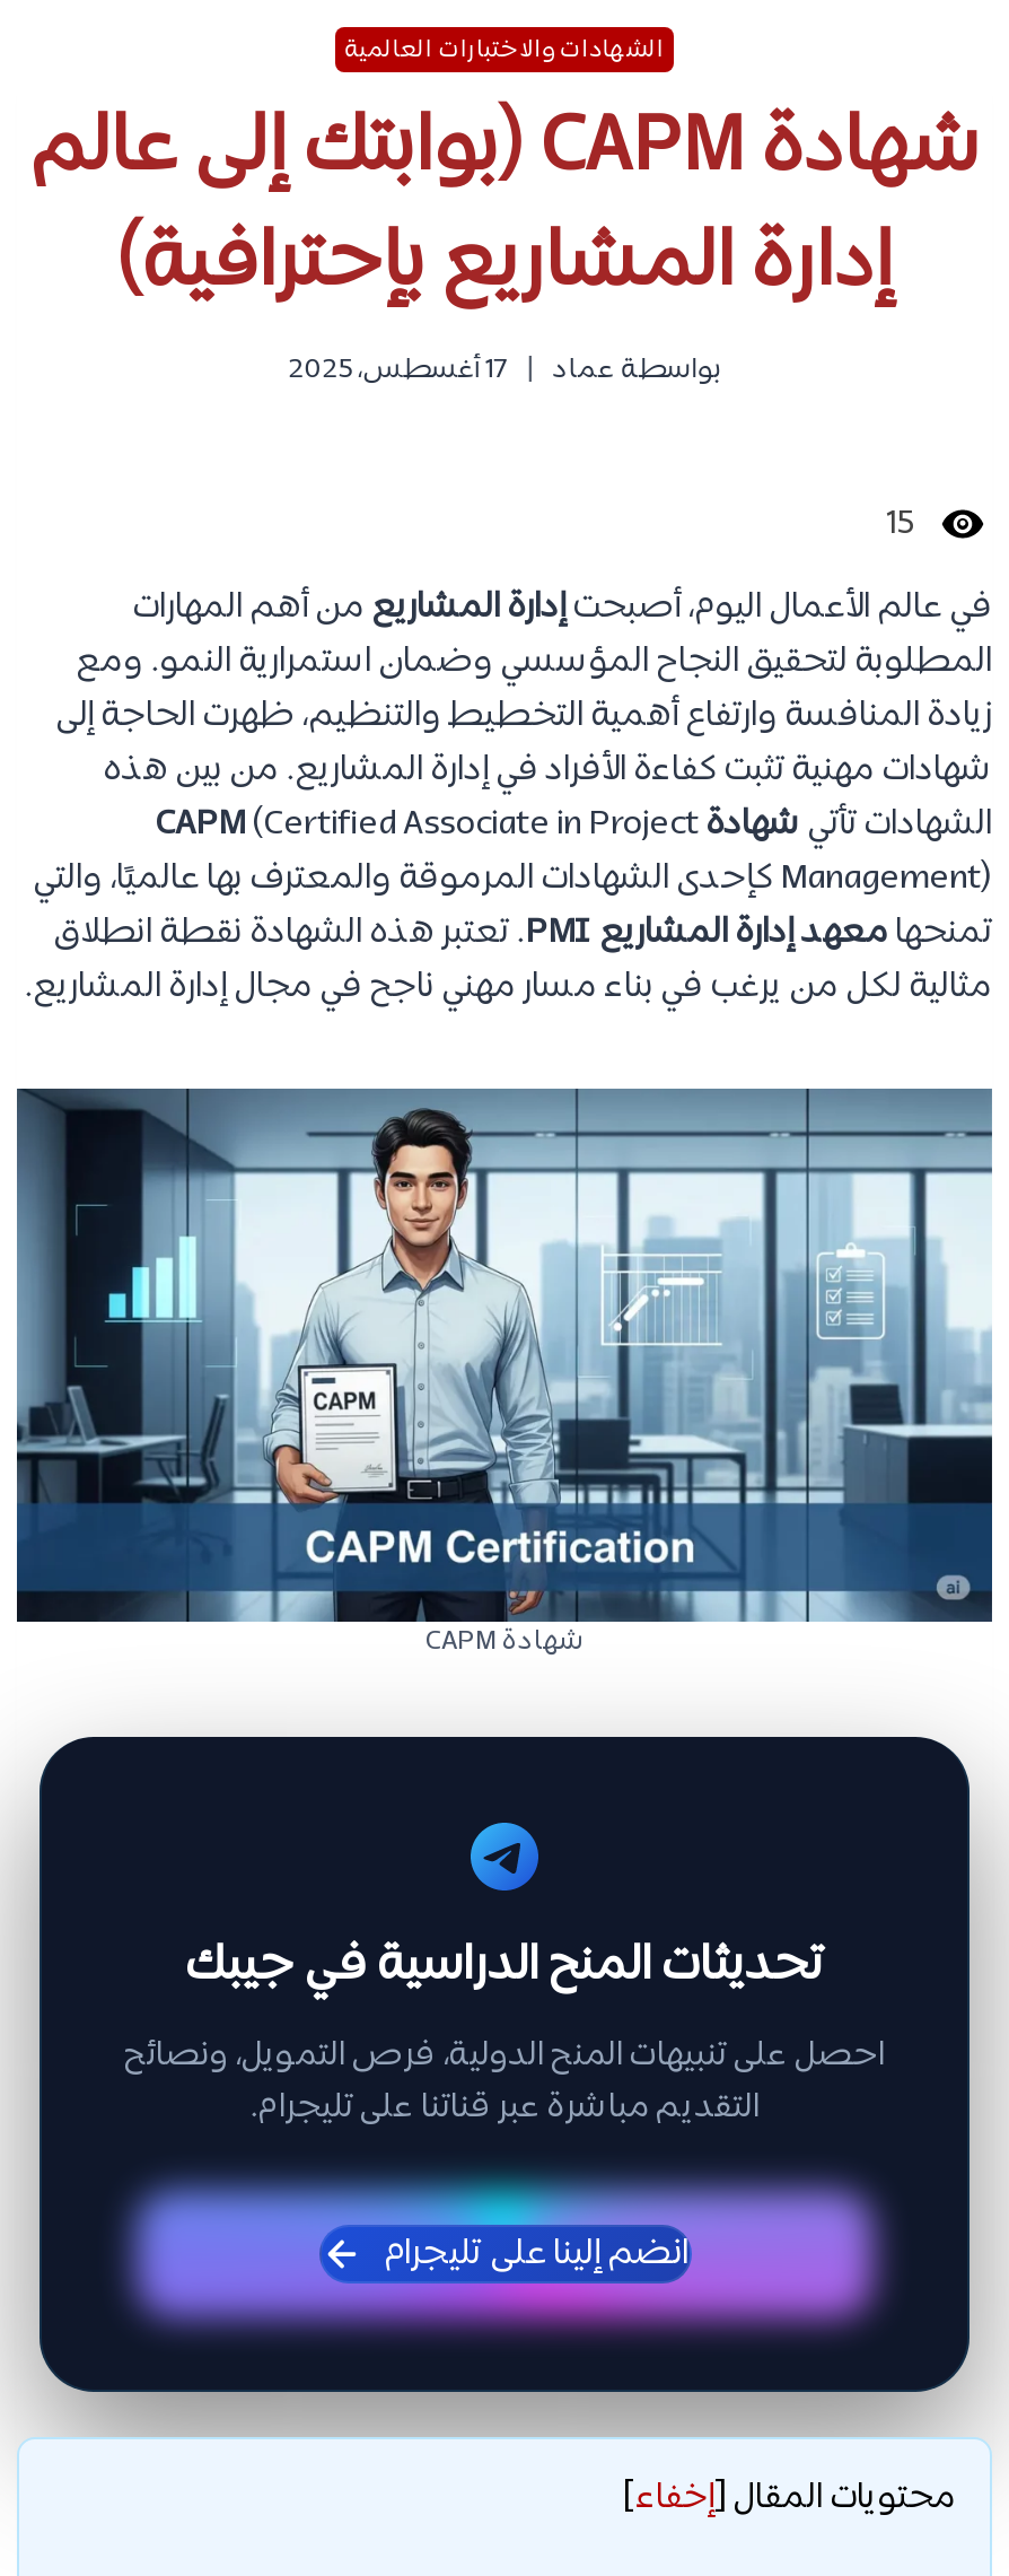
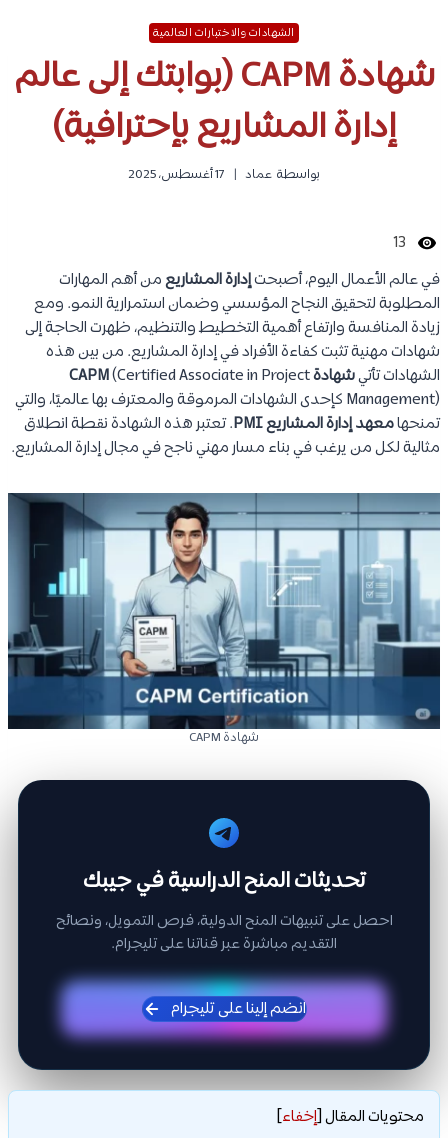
[886,499,915,548] 15 -> [393,232,406,254] 13

